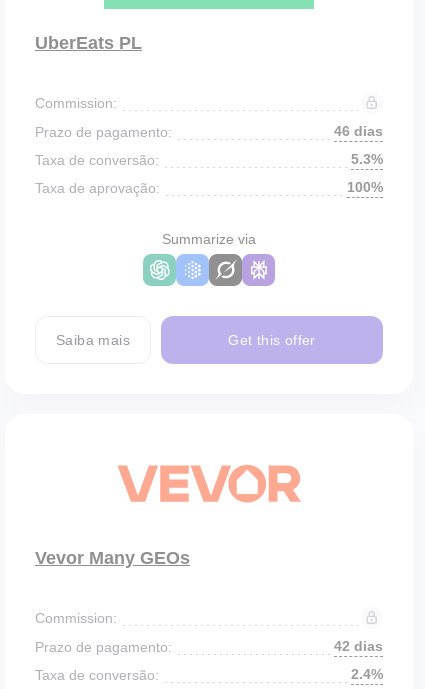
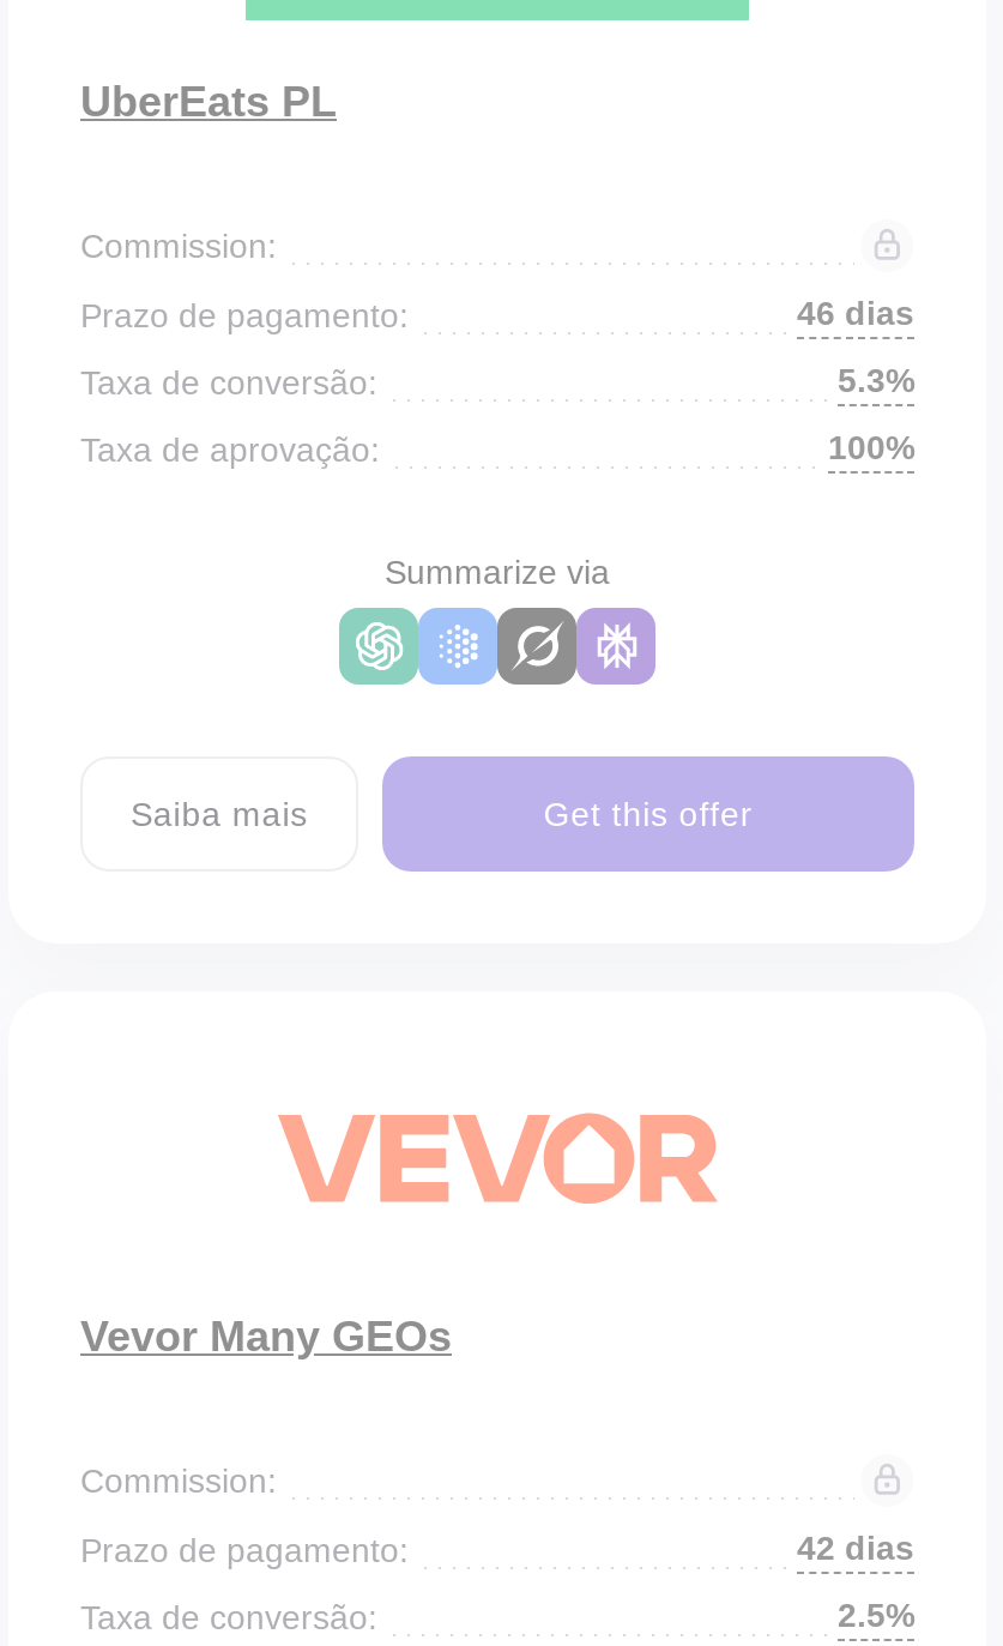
[351,666,383,682] 2.4% -> [838,1596,914,1634] 2.5%

